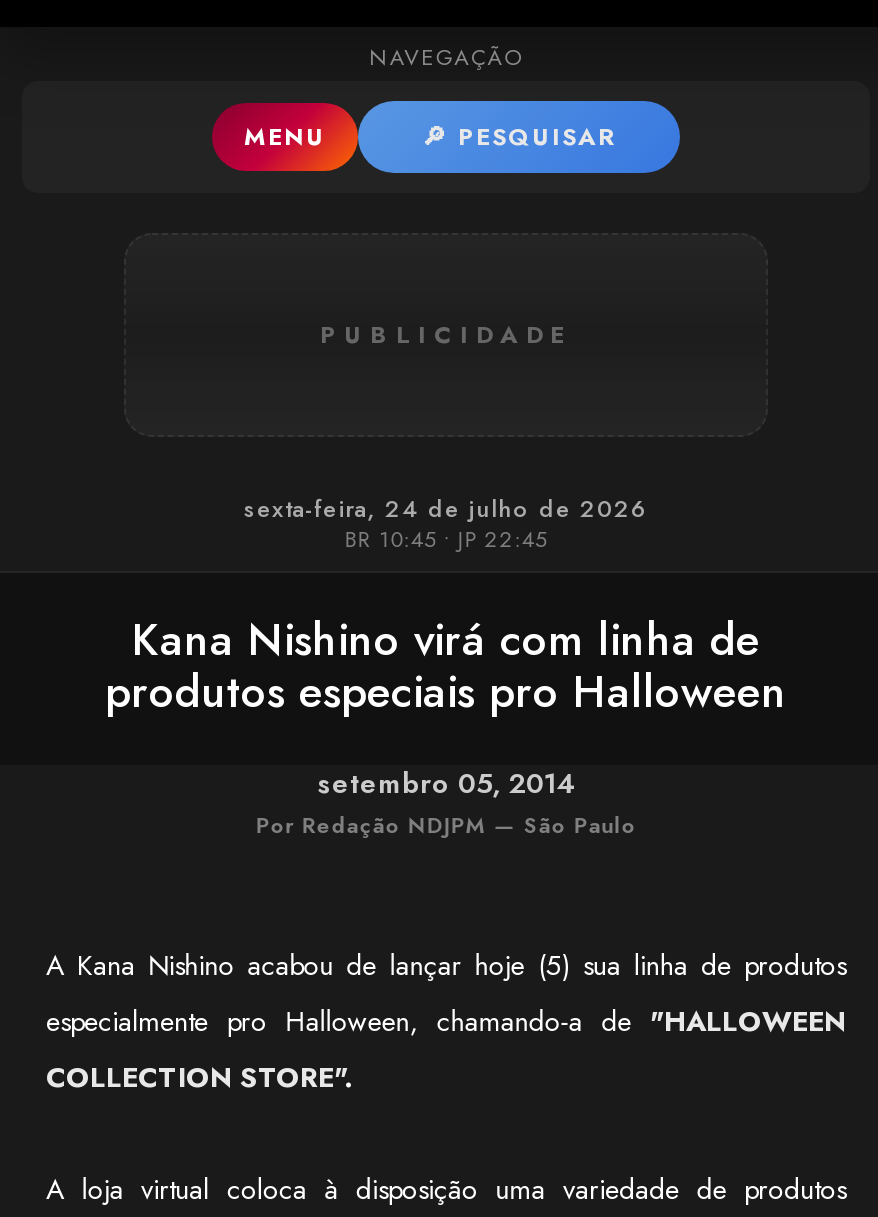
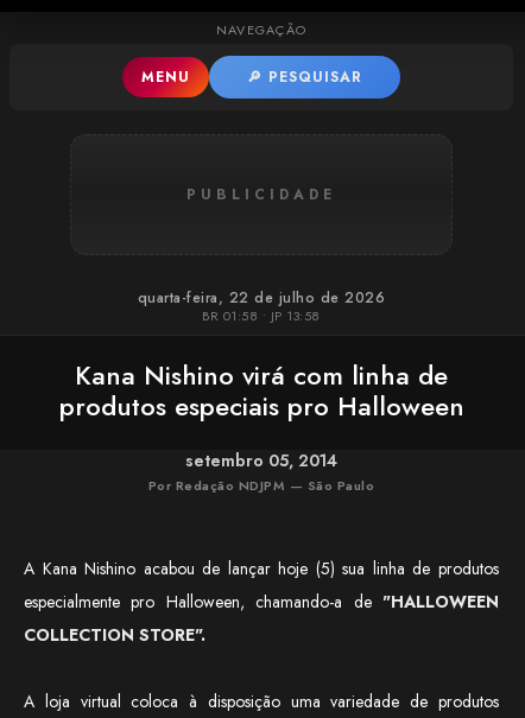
[244,491,648,527] sexta-feira, 24 de julho de 2026 -> [138,287,385,309] quarta-feira, 22 de julho de 2026
[344,523,548,555] BR 10:45 • JP 22:45 -> [202,306,320,325] BR 01:58 • JP 13:58

